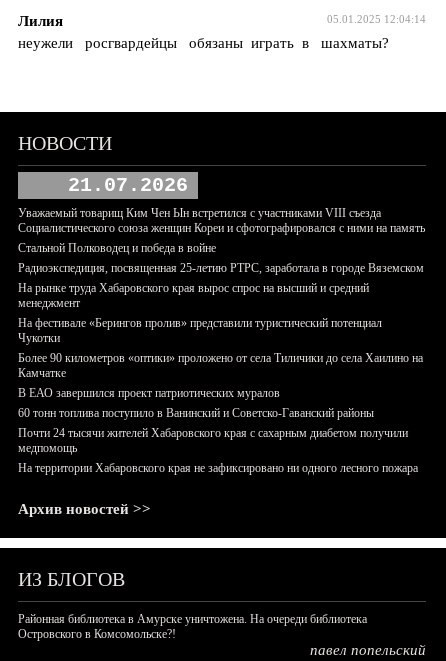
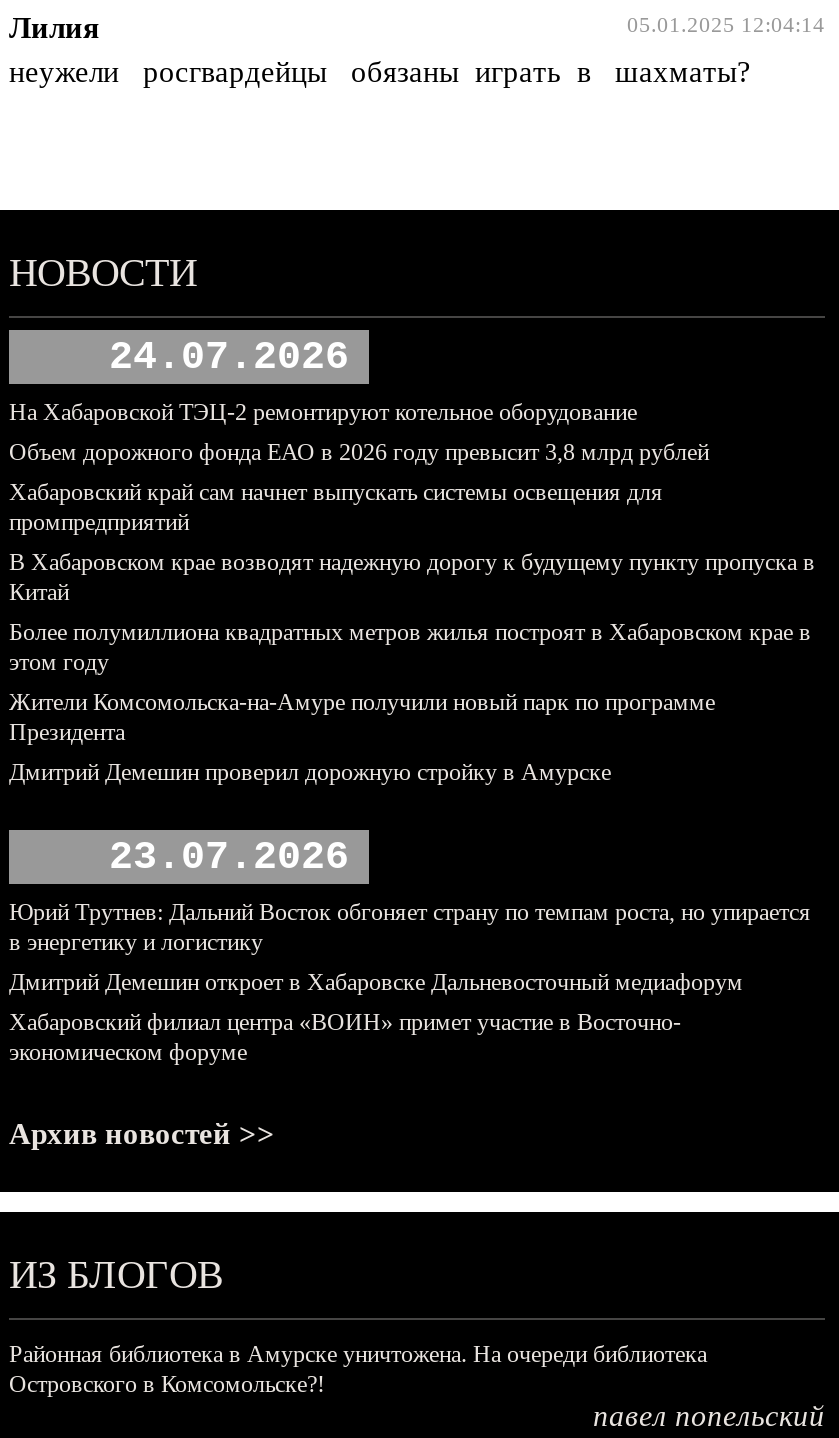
[18,174,425,475] 21.07.2026 | Уважаемый товарищ Ким Чен Ын встретился с участниками VIII съезда | Социалистического союза женщин Кореи и сфотографировался с ними на память | Стальной Полководец и победа в войне | Радиоэкспедиция, посвященная 25-летию РТРС, заработала в городе Вяземском | На рынке труда Хабаровского края вырос спрос на высший и средний | менеджмент | На фестивале «Берингов пролив» представили туристический потенциал | Чукотки | Более 90 километров «оптики» проложено от села Тиличики до села Хаилино на | Камчатке | В ЕАО завершился проект патриотических муралов | 60 тонн топлива поступило в Ванинский и Советско-Гаванский районы | Почти 24 тысячи жителей Хабаровского края с сахарным диабетом получили | медпомощь | На территории Хабаровского края не зафиксировано ни одного лесного пожара -> [9,334,815,1066] 24.07.2026 | На Хабаровской ТЭЦ-2 ремонтируют котельное оборудование | Объем дорожного фонда ЕАО в 2026 году превысит 3,8 млрд рублей | Хабаровский край сам начнет выпускать системы освещения для | промпредприятий | В Хабаровском крае возводят надежную дорогу к будущему пункту пропуска в | Китай | Более полумиллиона квадратных метров жилья построят в Хабаровском крае в | этом году | Жители Комсомольска-на-Амуре получили новый парк по программе | Президента | Дмитрий Демешин проверил дорожную стройку в Амурске | 23.07.2026 | Юрий Трутнев: Дальний Восток обгоняет страну по темпам роста, но упирается | в энергетику и логистику | Дмитрий Демешин откроет в Хабаровске Дальневосточный медиафорум | Хабаровский филиал центра «ВОИН» примет участие в Восточно- | экономическом форуме

